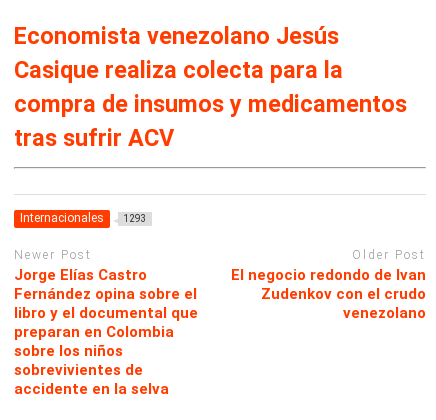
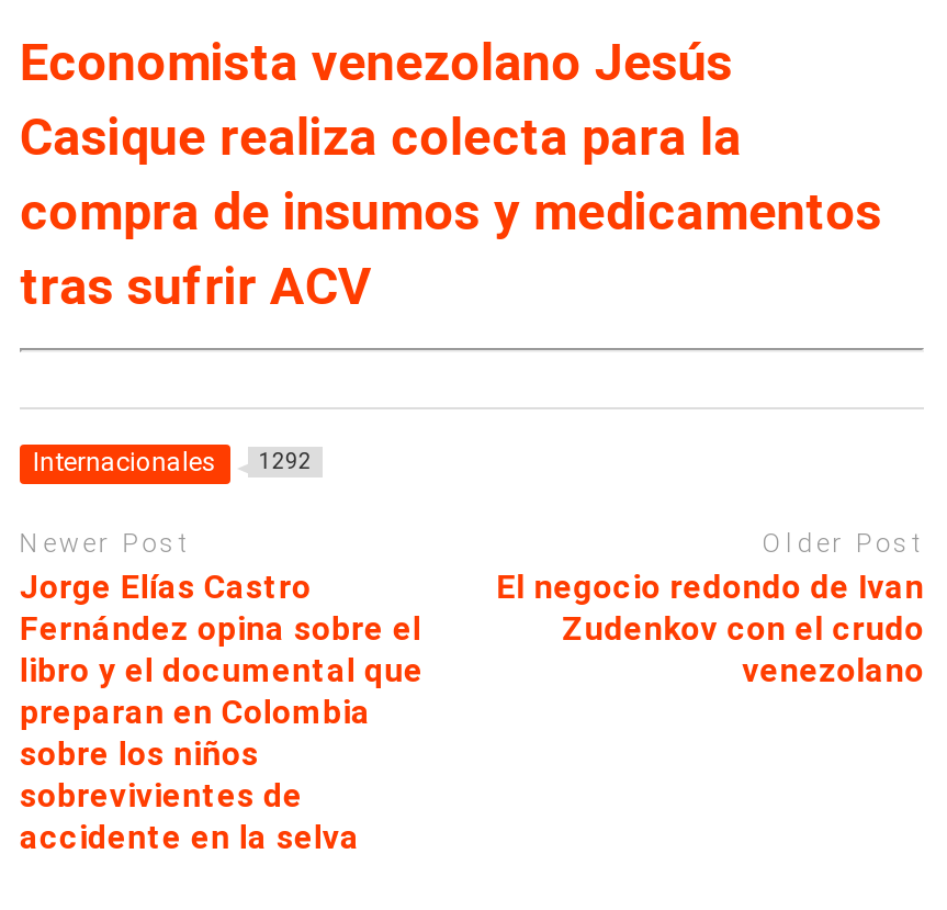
[20,211,147,225] Internacionales 1293 -> [33,445,311,476] Internacionales 1292

